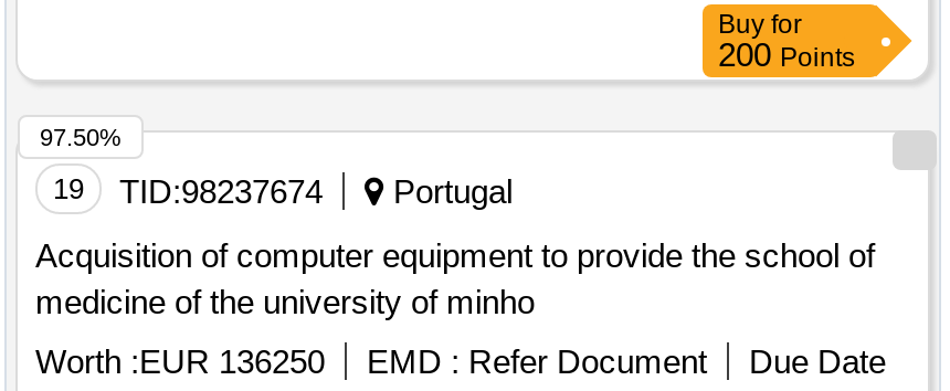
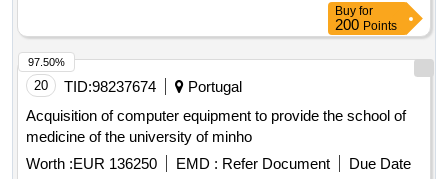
[53,173,513,210] 19 TID:98237674 Portugal -> [34,78,242,95] 20 TID:98237674 Portugal

